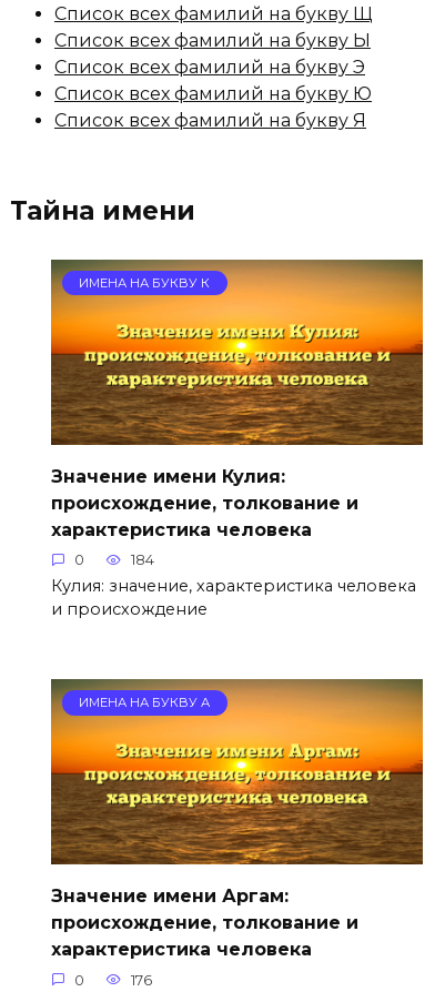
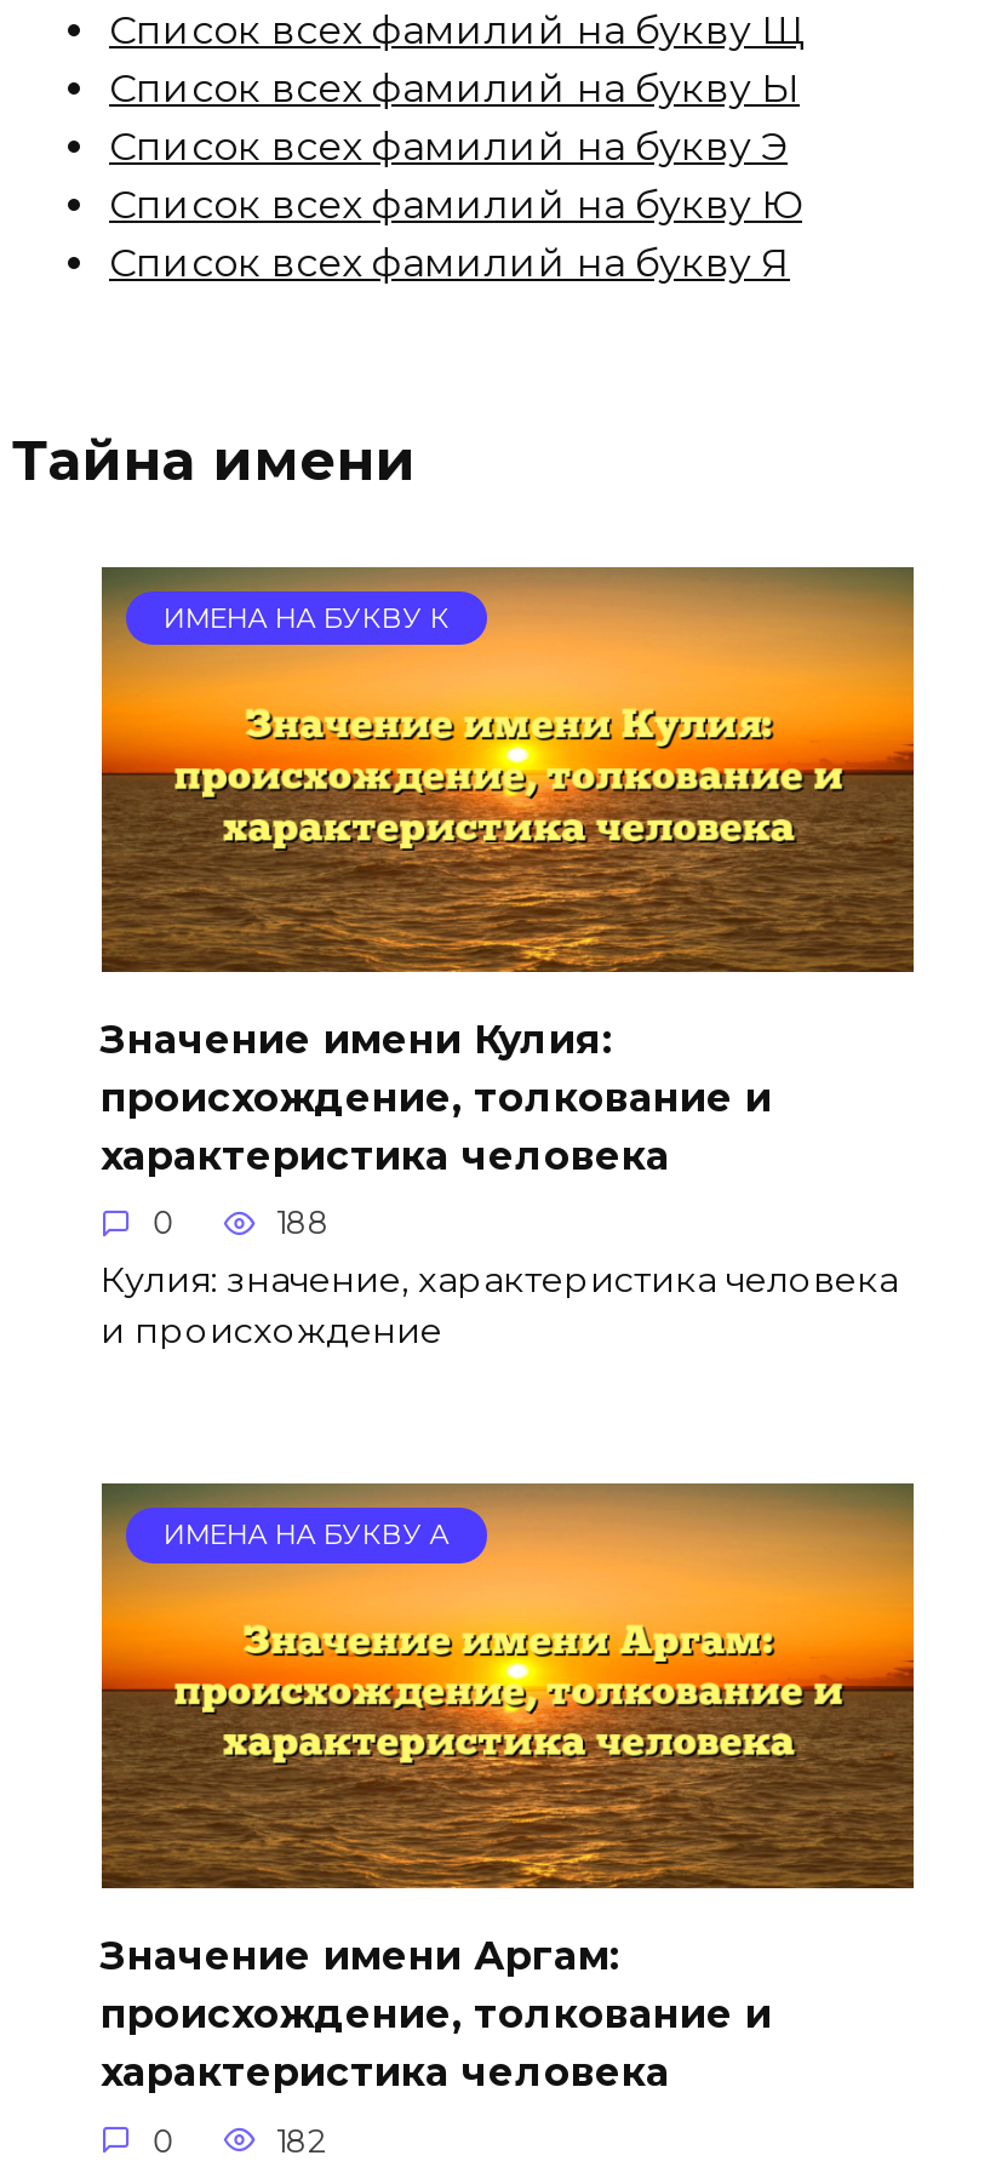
[131,552,154,569] 184 -> [276,1206,330,1242] 188
[131,972,152,988] 176 -> [276,2123,325,2159] 182

